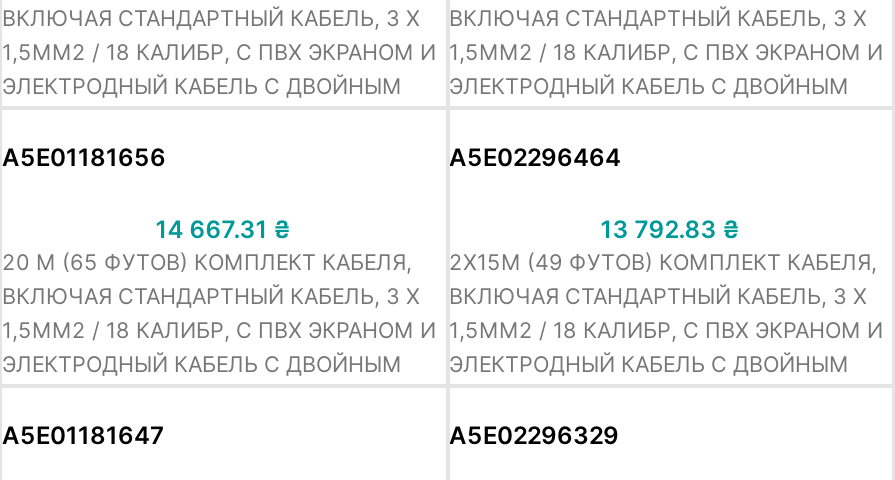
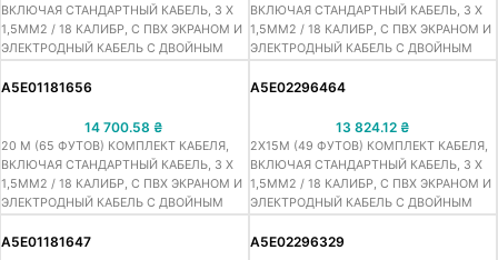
[156,214,292,244] 14 667.31 ₴ -> [85,119,164,136] 14 700.58 ₴
[600,214,740,244] 13 792.83 ₴ -> [335,119,410,136] 13 824.12 ₴

